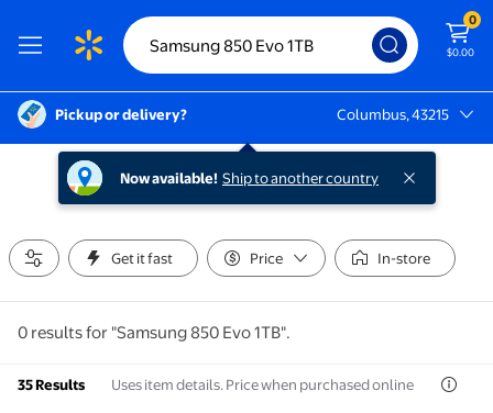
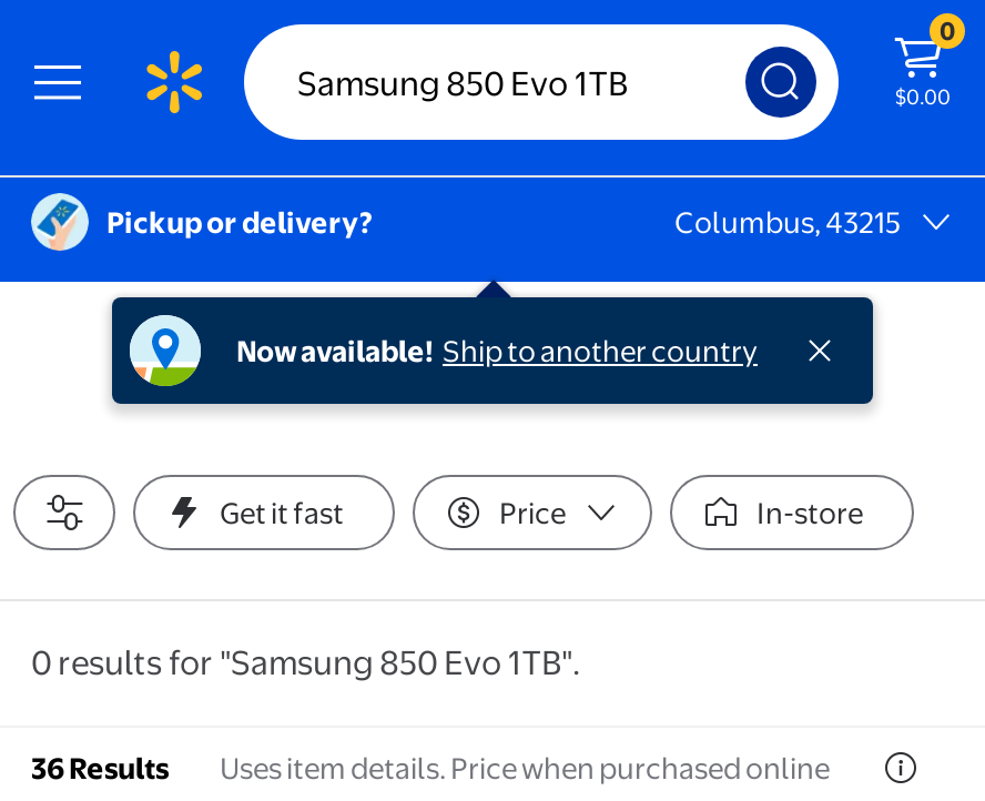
[18,375,414,393] 35 Results Uses item details. Price when purchased online -> [31,749,830,785] 36 Results Uses item details. Price when purchased online

